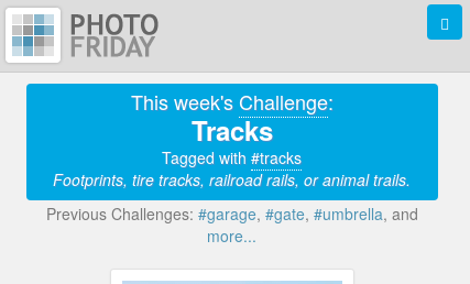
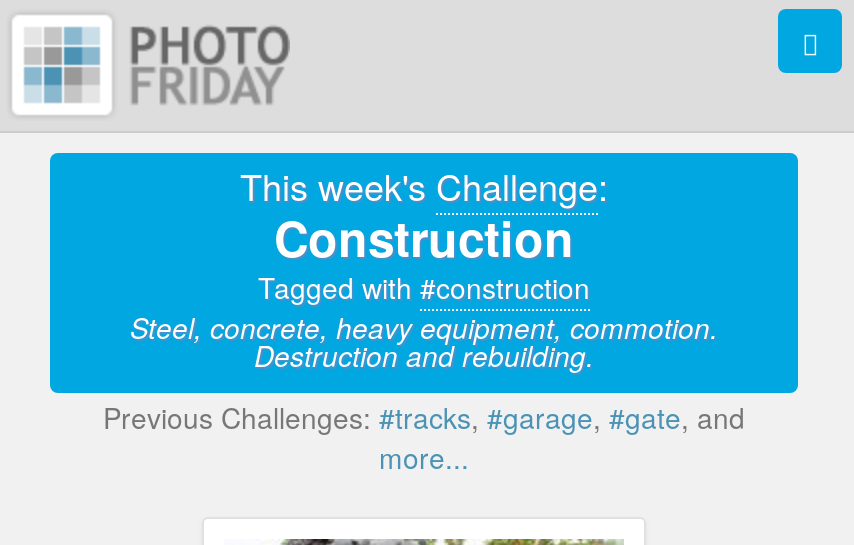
[53,111,411,190] Tracks | Tagged with #tracks | Footprints, tire tracks, railroad rails, or animal trails. -> [130,202,718,374] Construction | Tagged with #construction | Steel, concrete, heavy equipment, commotion. | Destruction and rebuilding.
[46,203,418,225] Previous Challenges: #garage, #gate, #umbrella, and -> [103,398,745,438] Previous Challenges: #tracks, #garage, #gate, and

